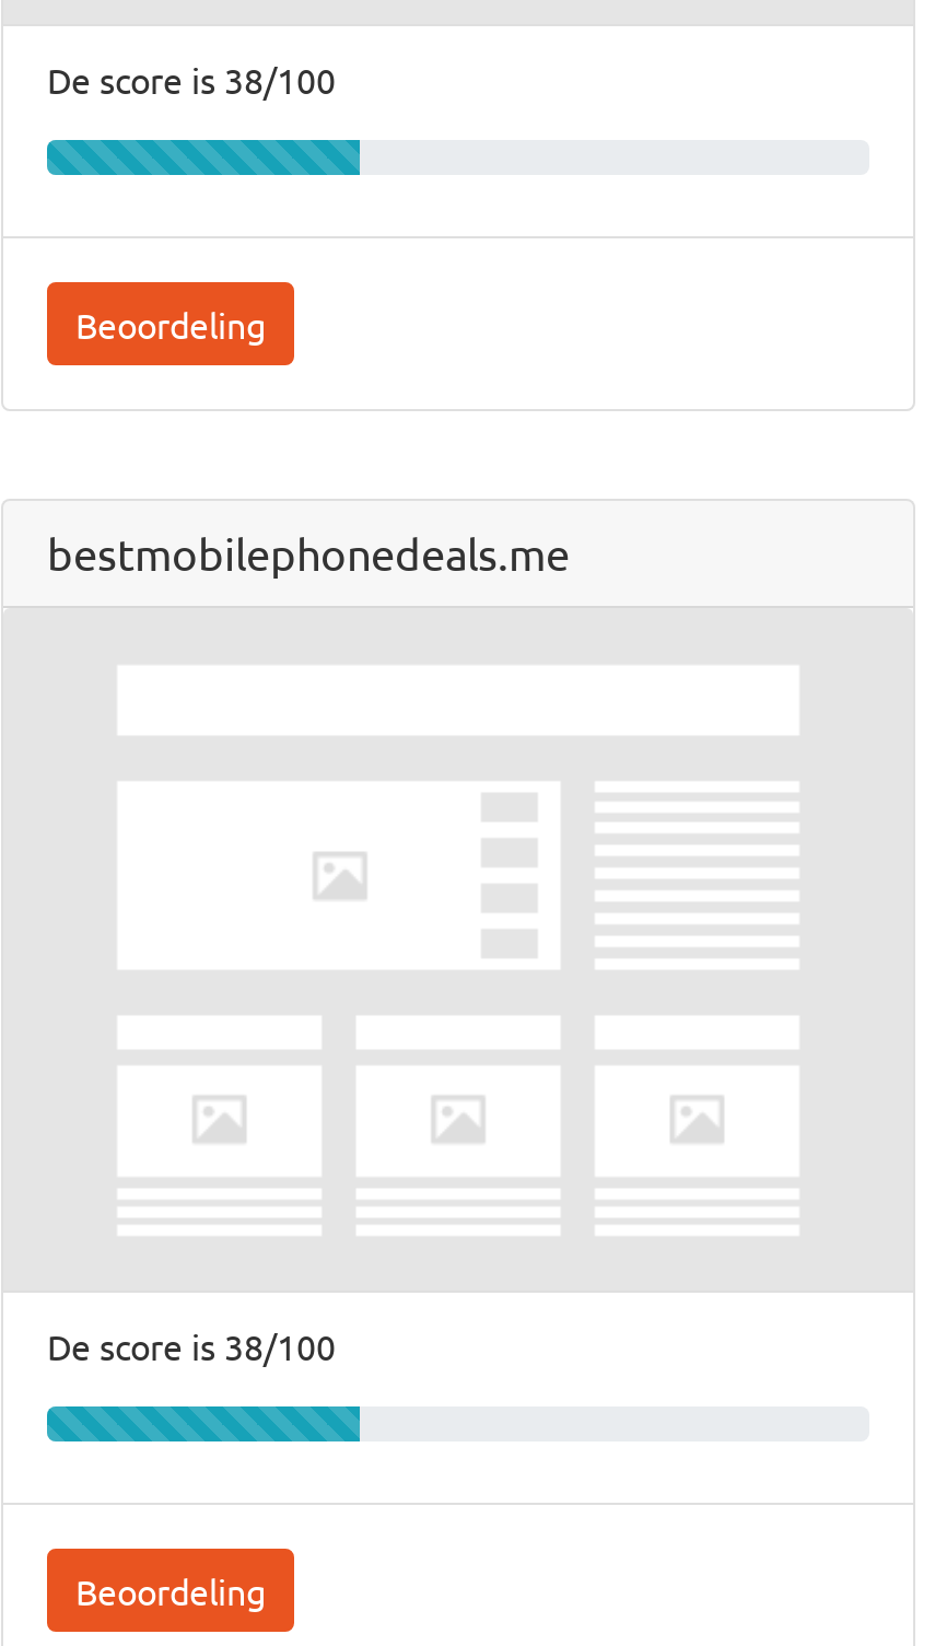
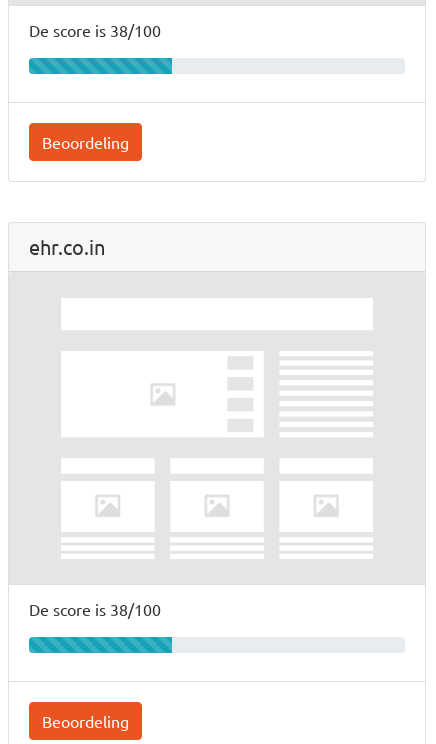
[47,525,570,580] bestmobilephonedeals.me -> [29,234,105,259] ehr.co.in

